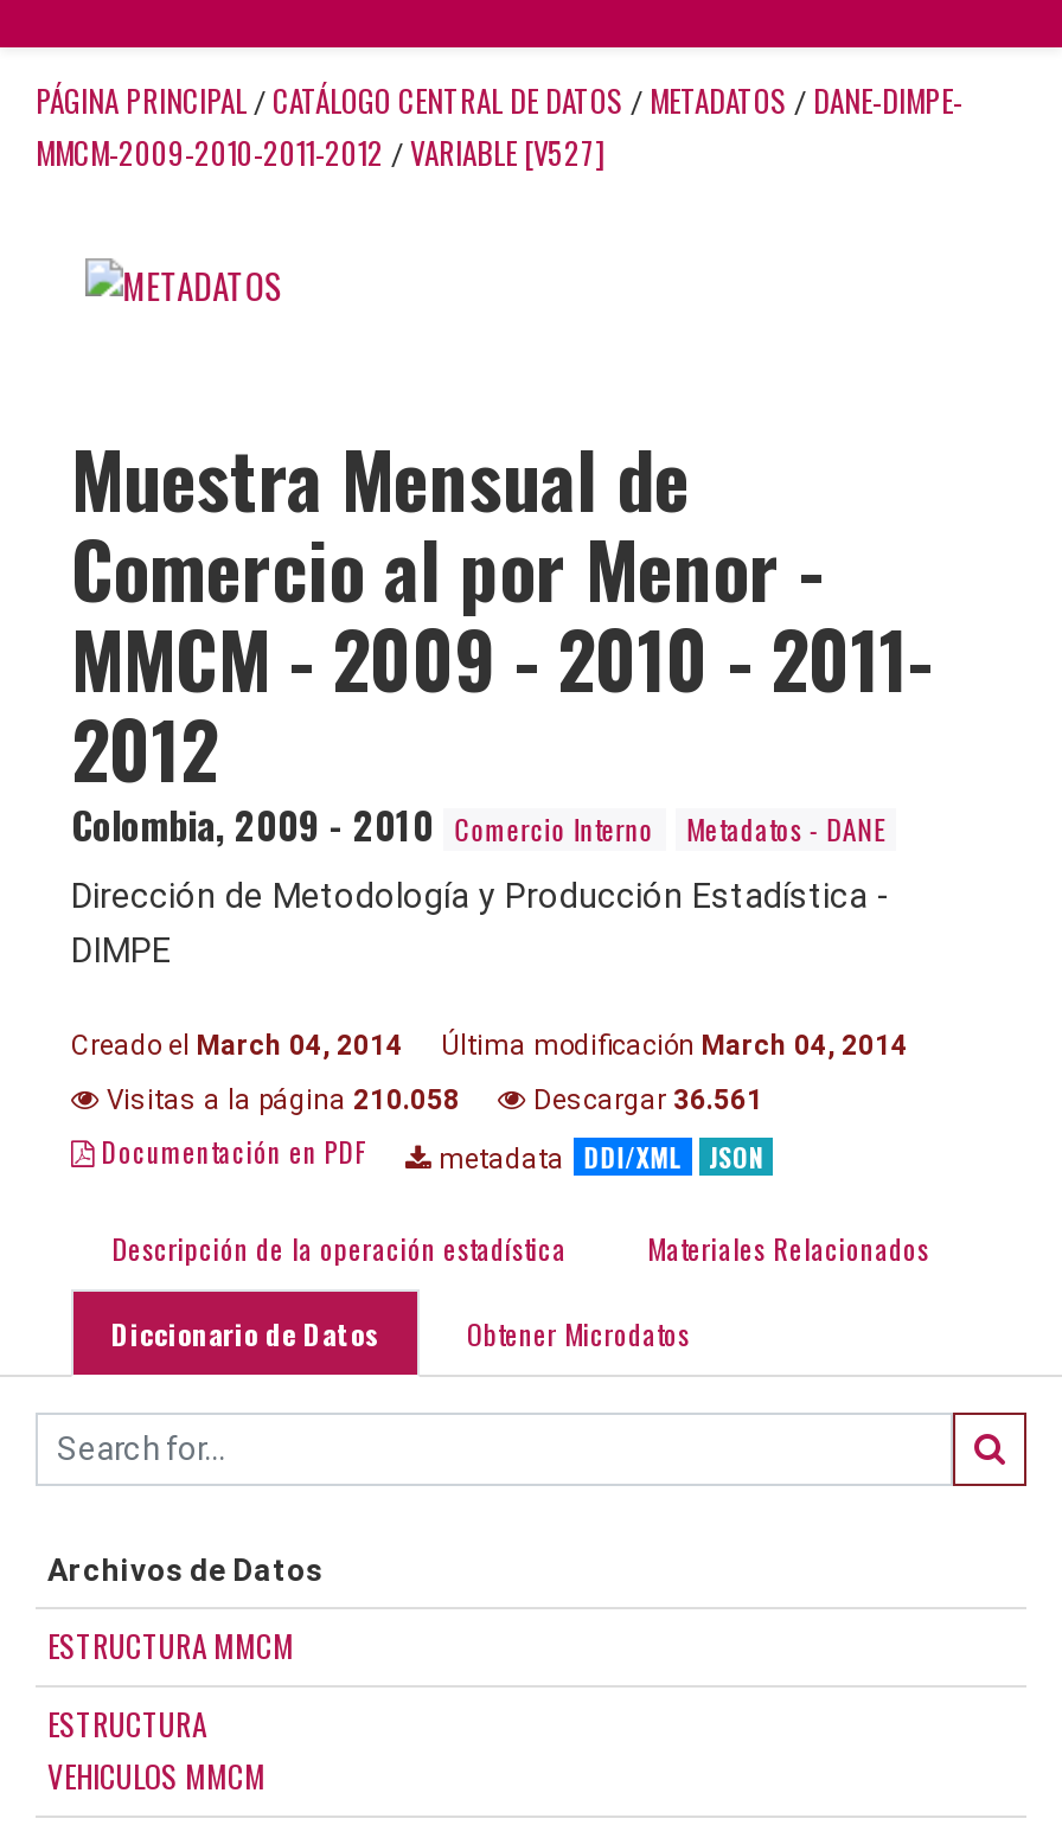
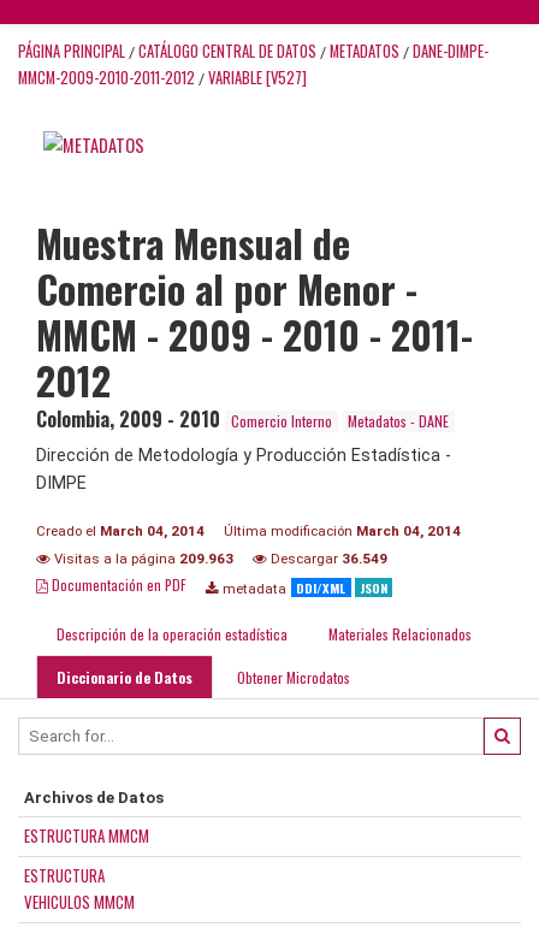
[100,1083,460,1116] Visitas a la página 210.058 -> [51,550,233,567] Visitas a la página 209.963
[526,1083,763,1116] Descargar 36.561 -> [267,550,387,567] Descargar 36.549

